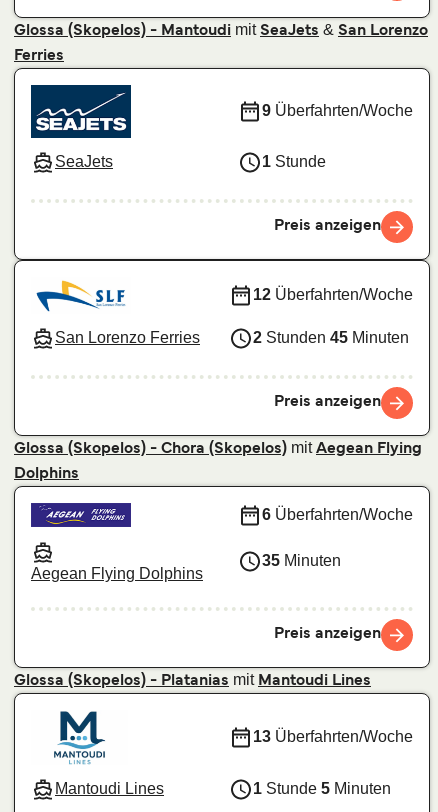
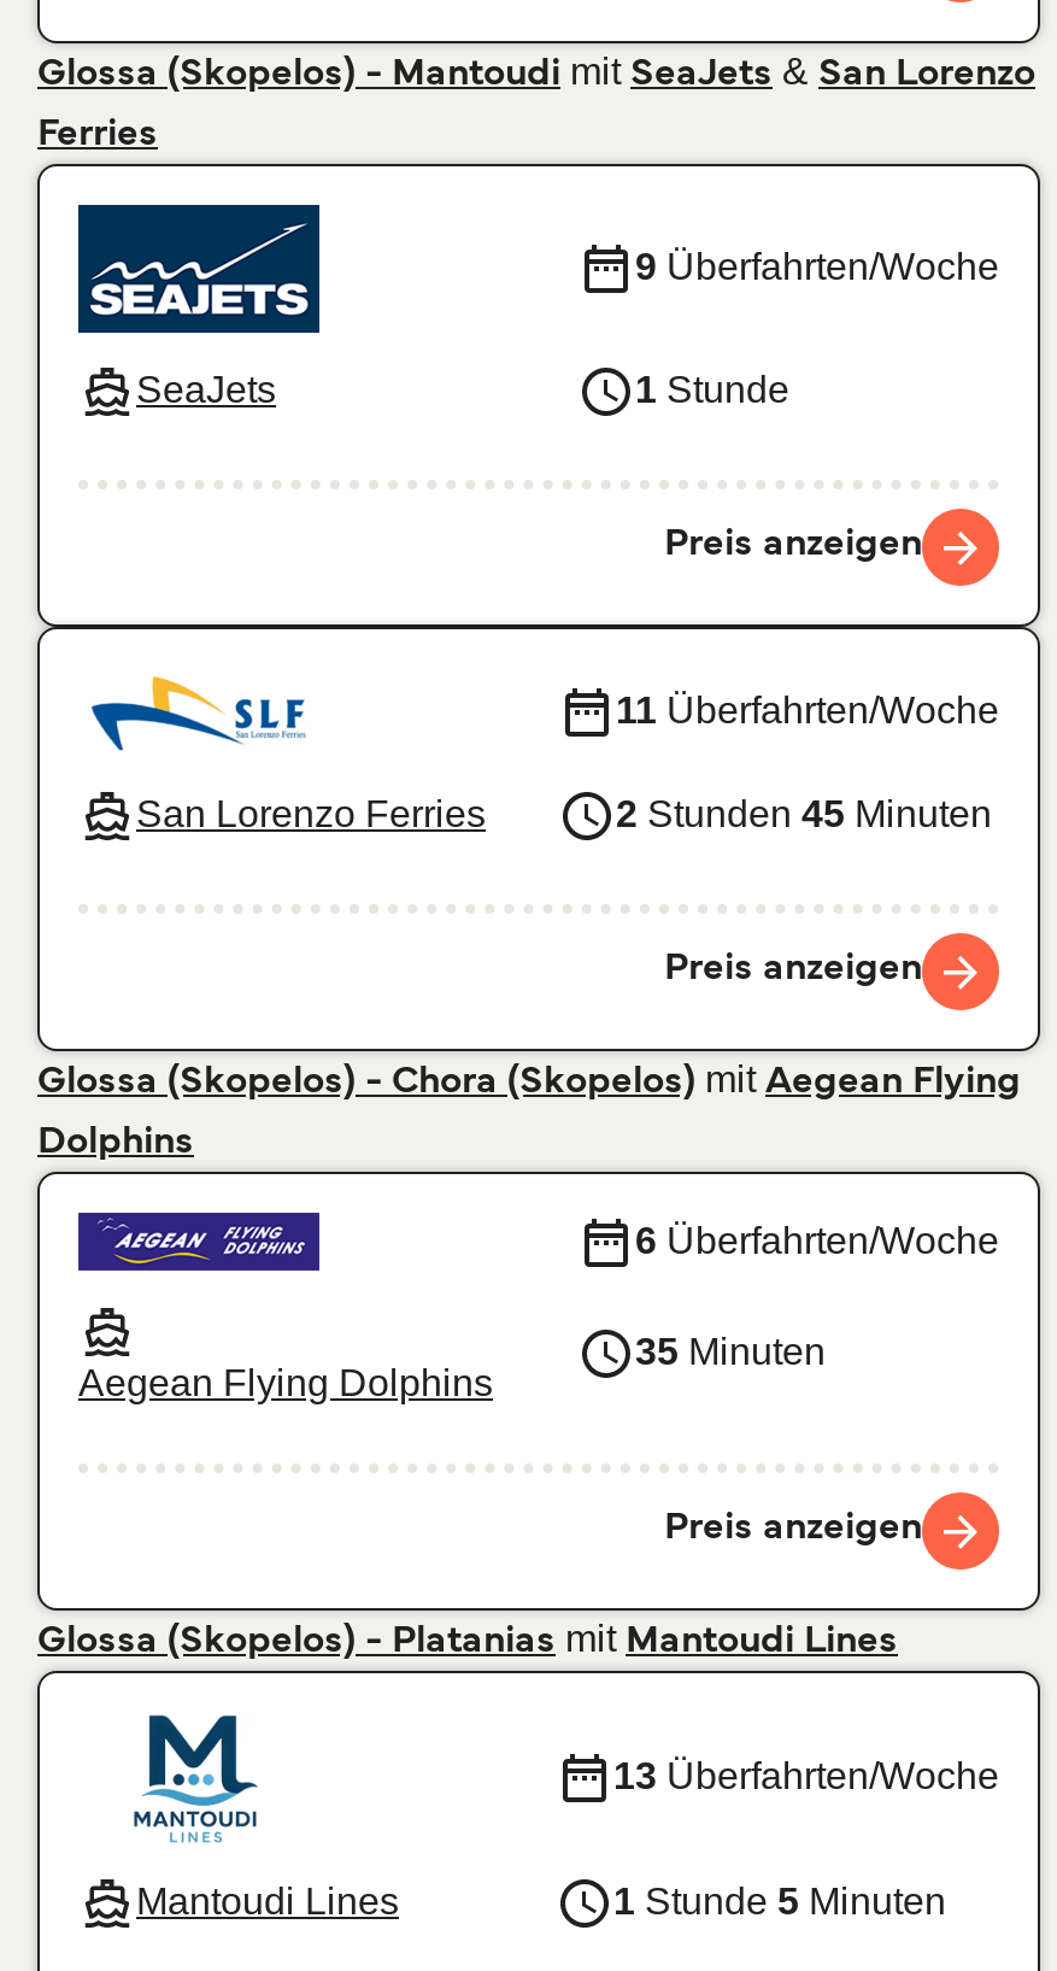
[253,286,413,303] 12 Überfahrten/Woche -> [616,690,999,731] 11 Überfahrten/Woche

